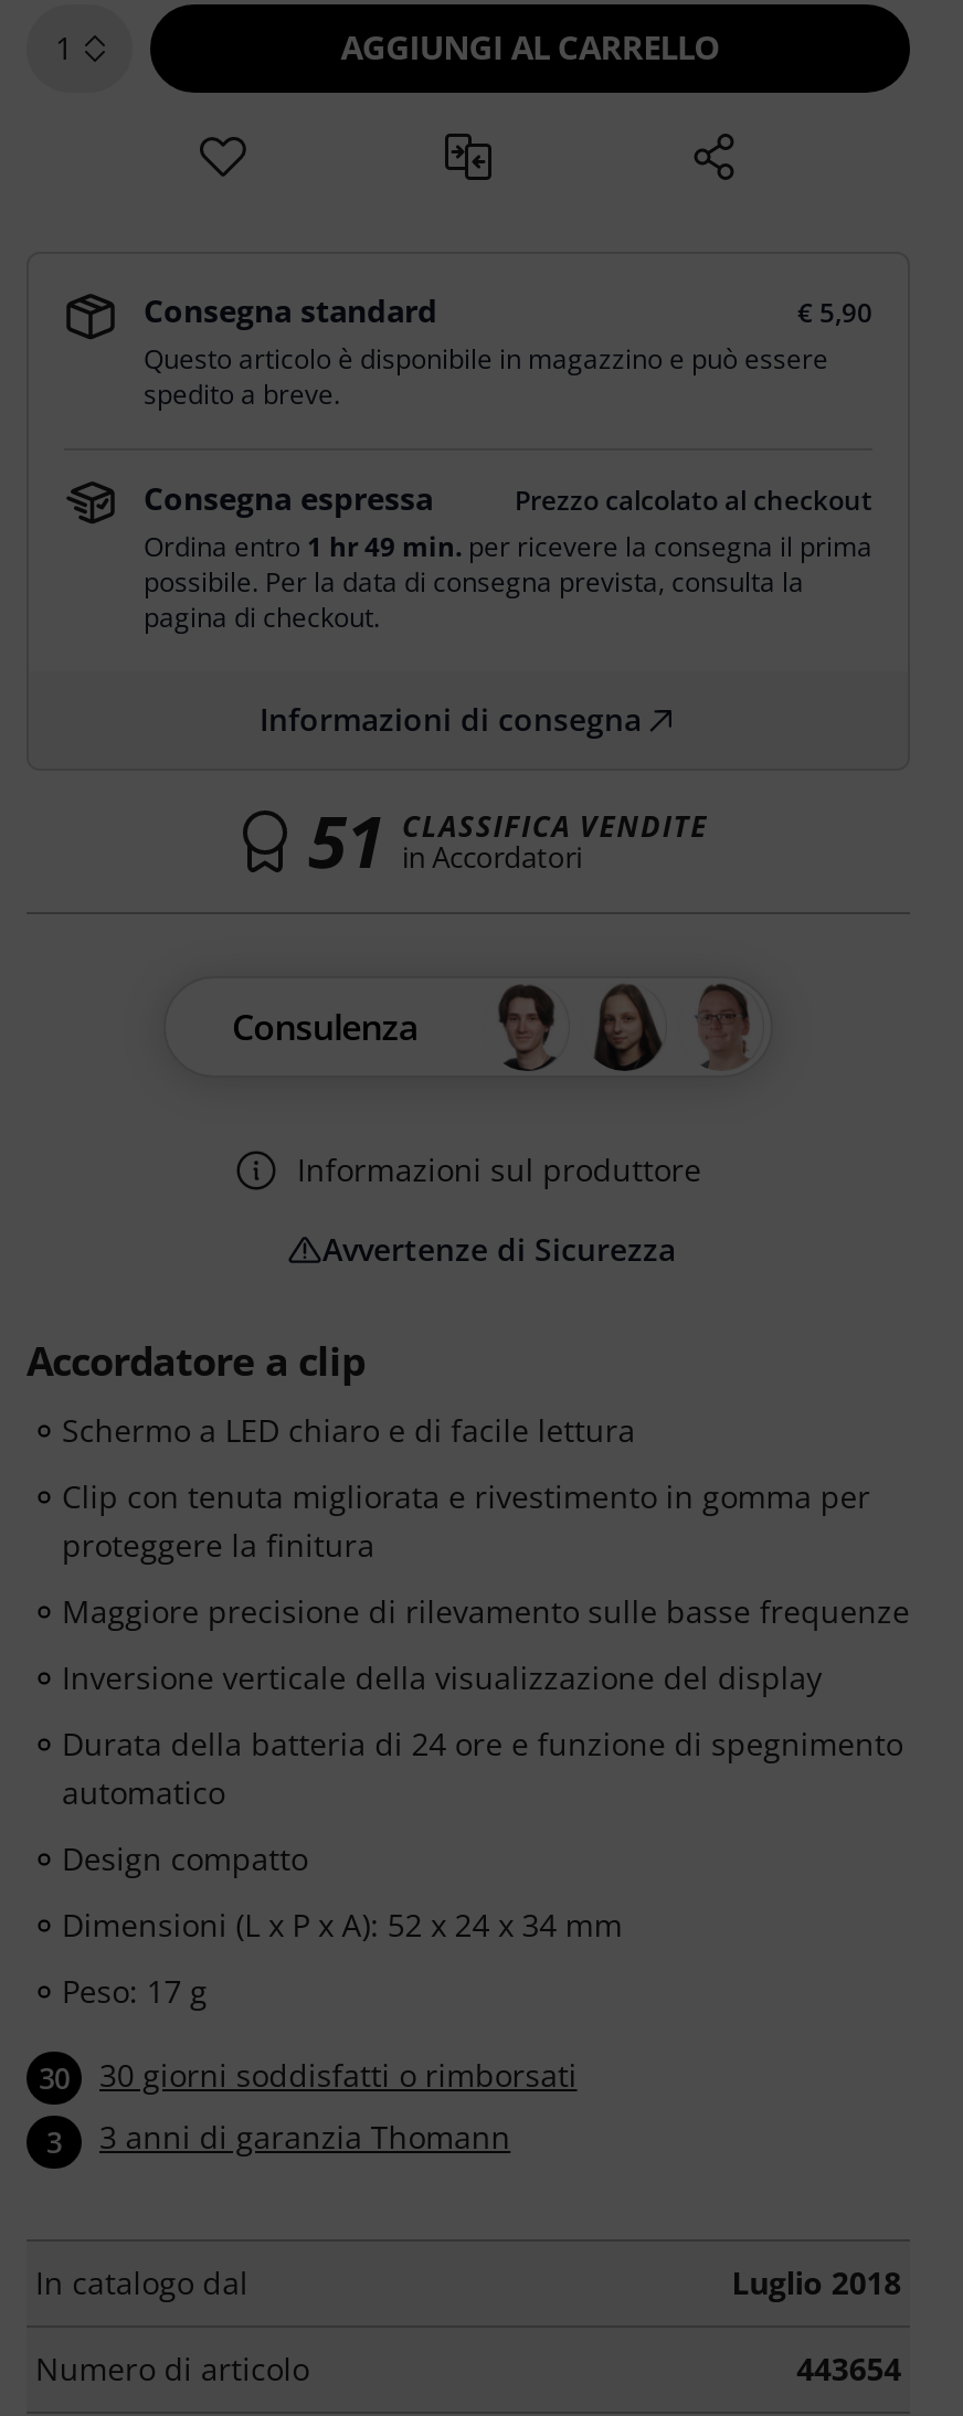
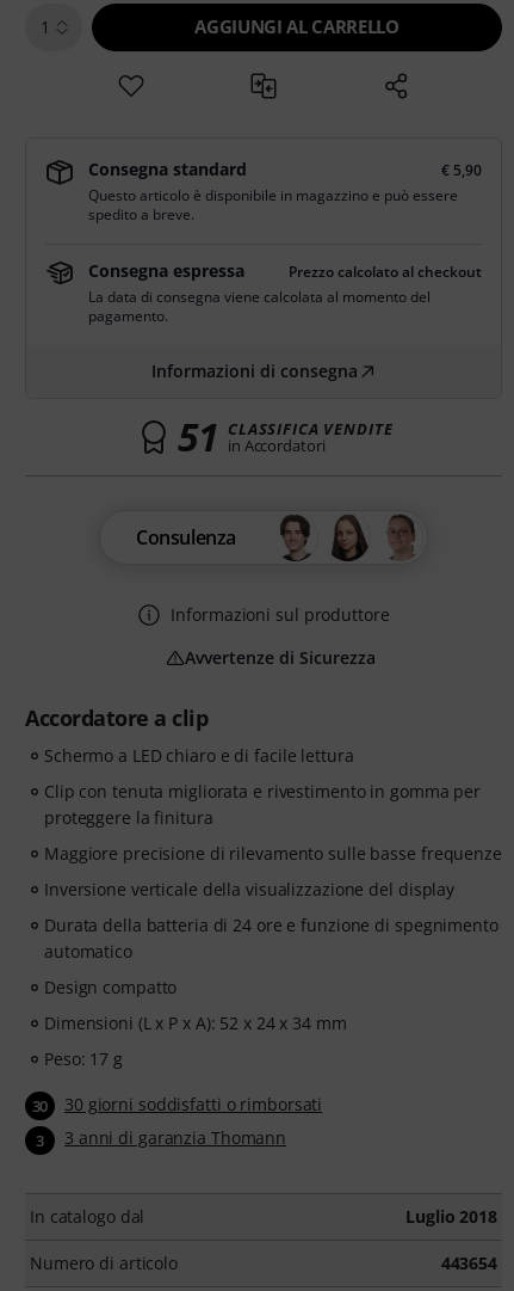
[144,528,872,636] Ordina entro 1 hr 49 min. per ricevere la consegna il prima | possibile. Per la data di consegna prevista, consulta la | pagina di checkout. -> [88,287,431,326] La data di consegna viene calcolata al momento del | pagamento.

